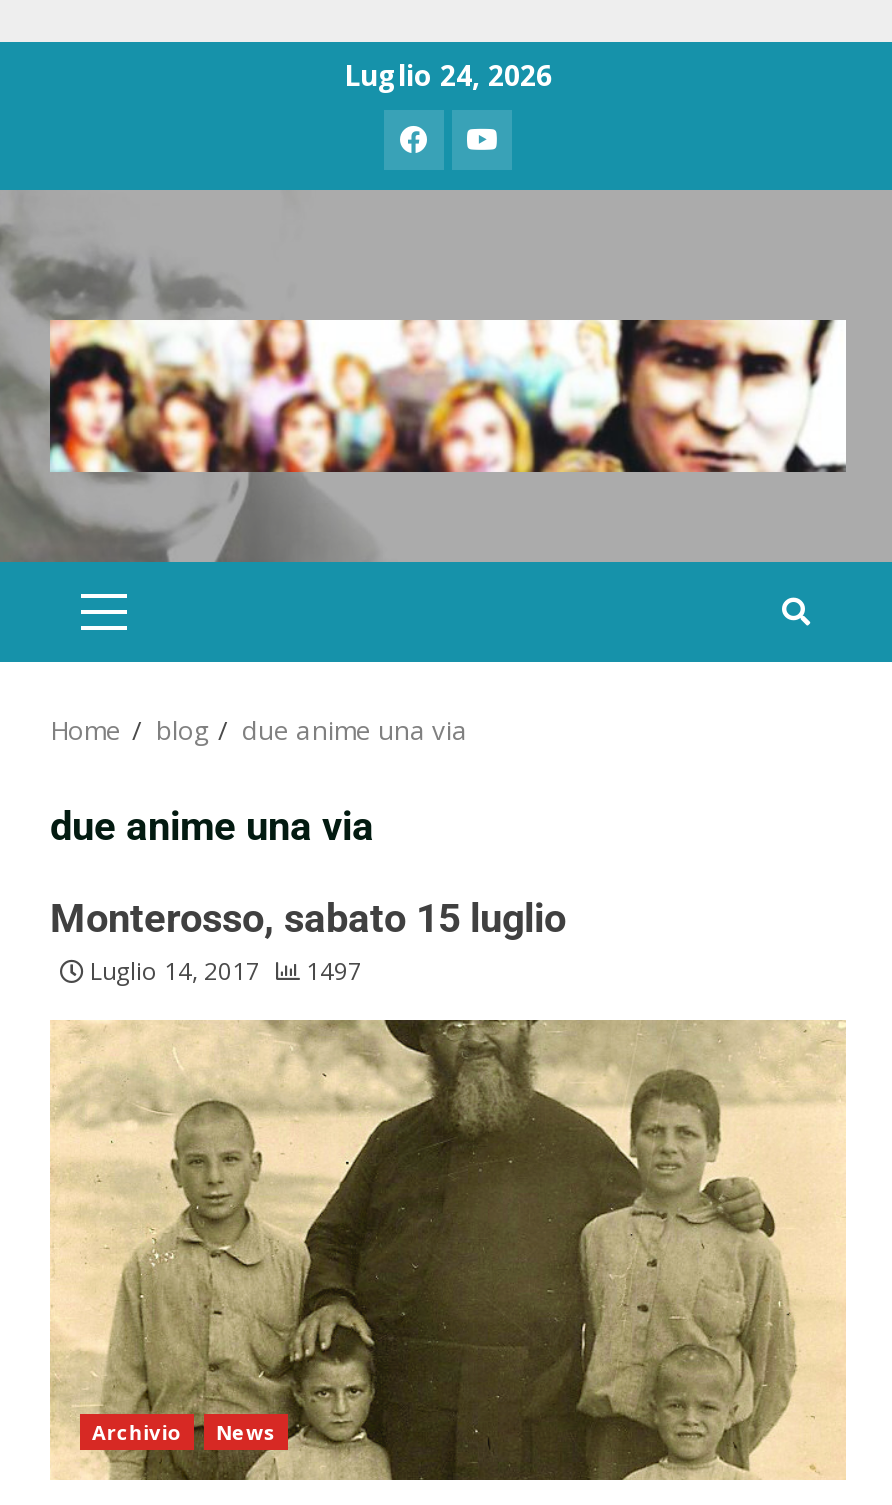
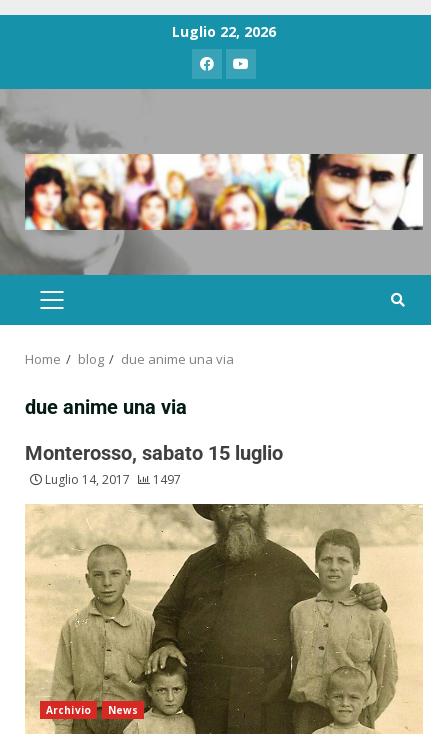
[344,56,552,94] Luglio 24, 2026 -> [172,22,276,41] Luglio 22, 2026

